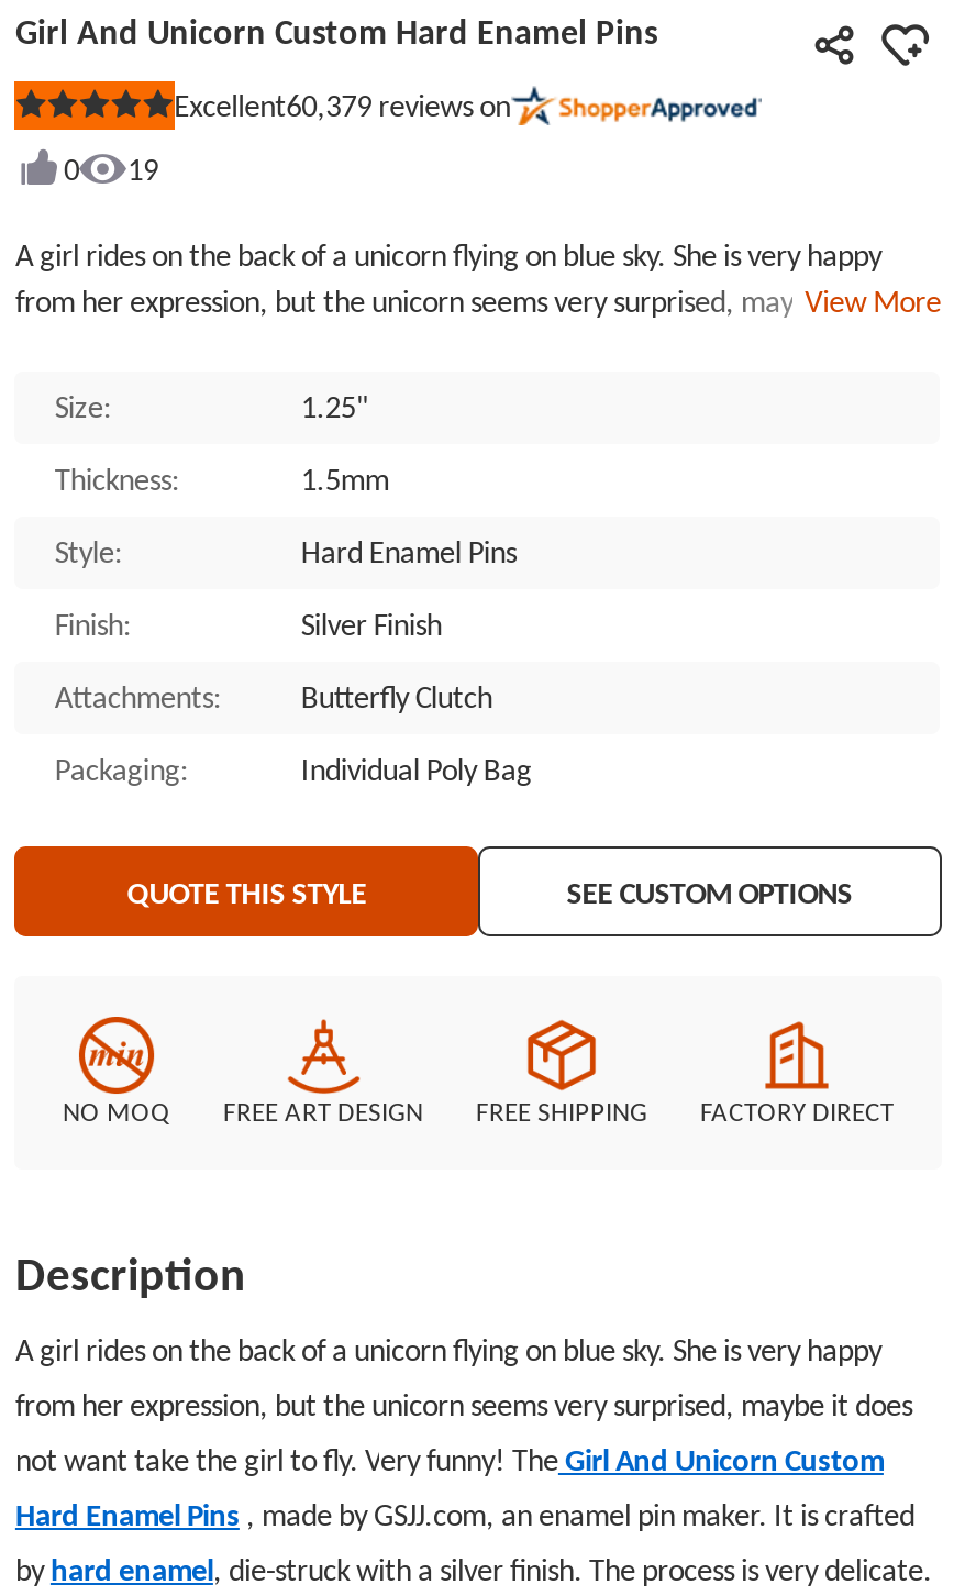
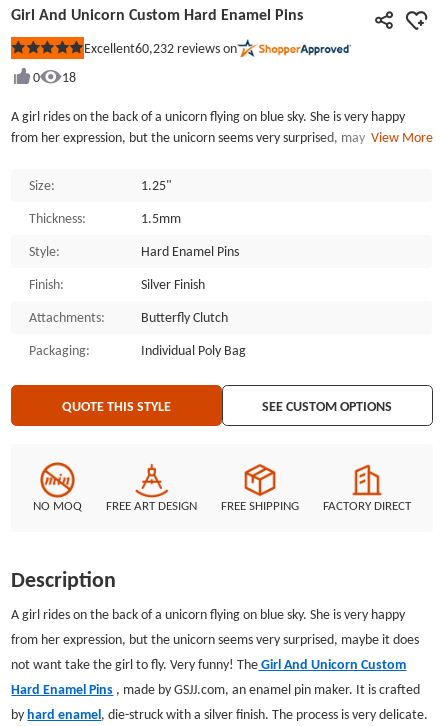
[174,85,510,126] Excellent60,379 reviews on -> [84,39,237,57] Excellent60,232 reviews on
[127,149,158,189] 19 -> [62,68,76,86] 18

